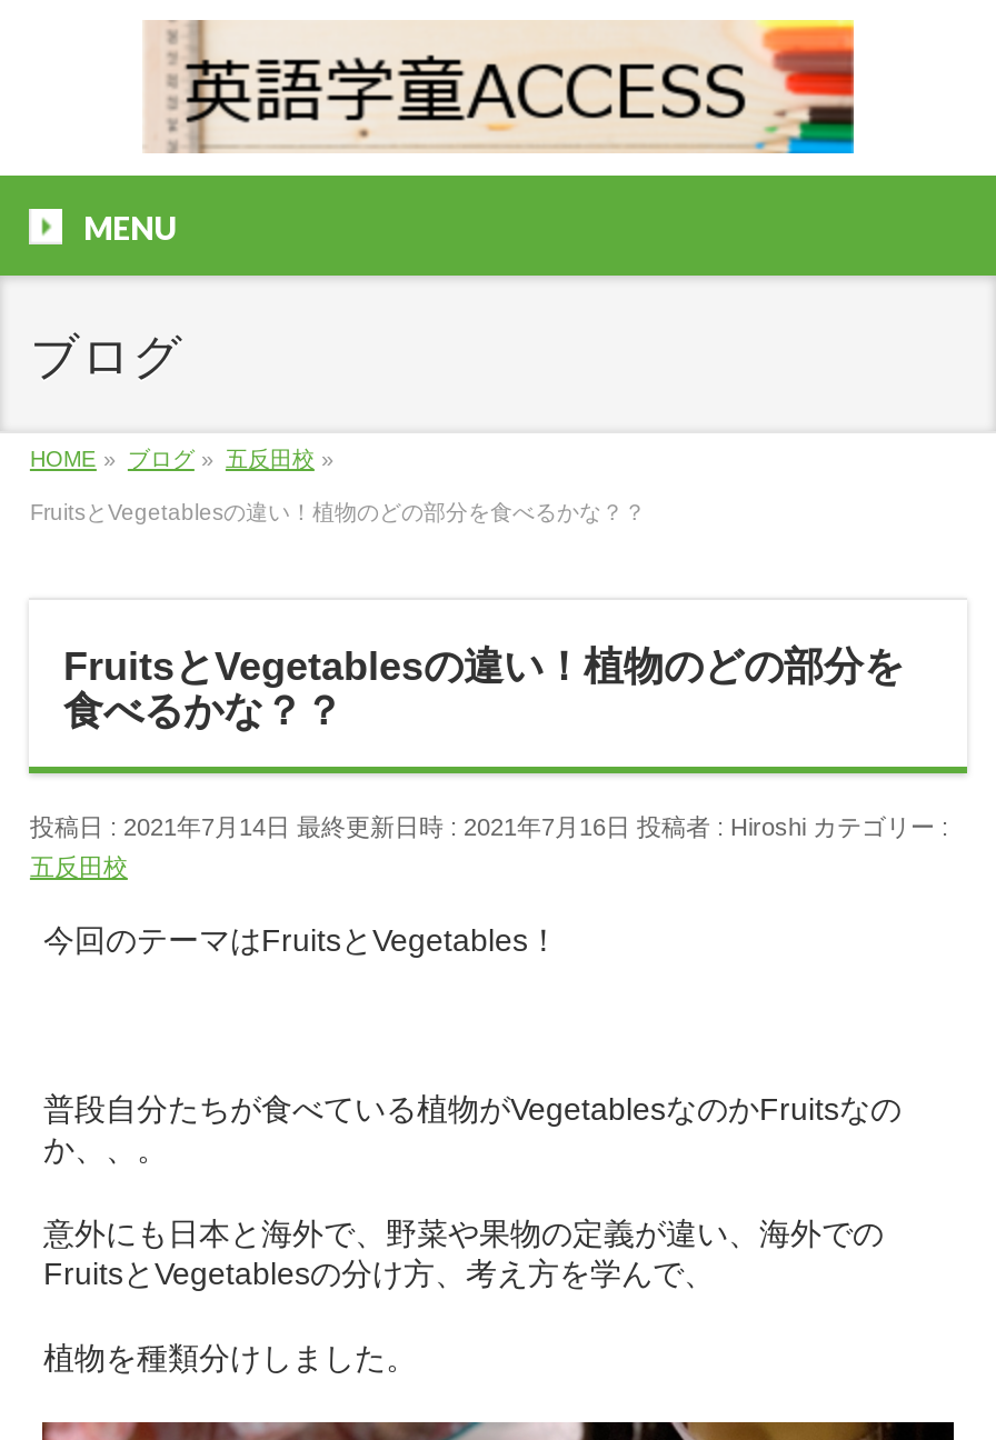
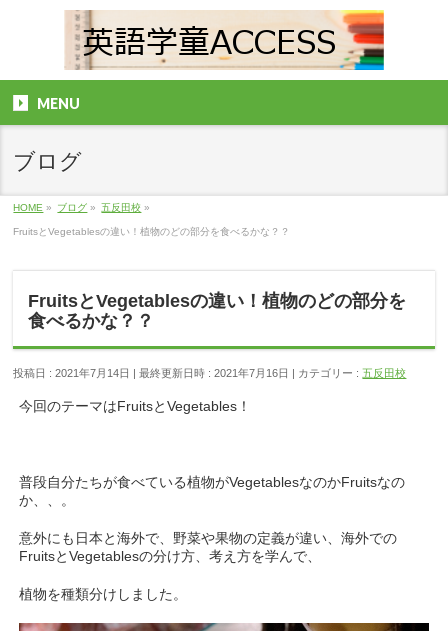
[30,813,948,880] 投稿日 : 2021年7月14日 最終更新日時 : 2021年7月16日 投稿者 : Hiroshi カテゴリー : | 五反田校 -> [13,367,406,379] 投稿日 : 2021年7月14日 | 最終更新日時 : 2021年7月16日 | カテゴリー :五反田校

